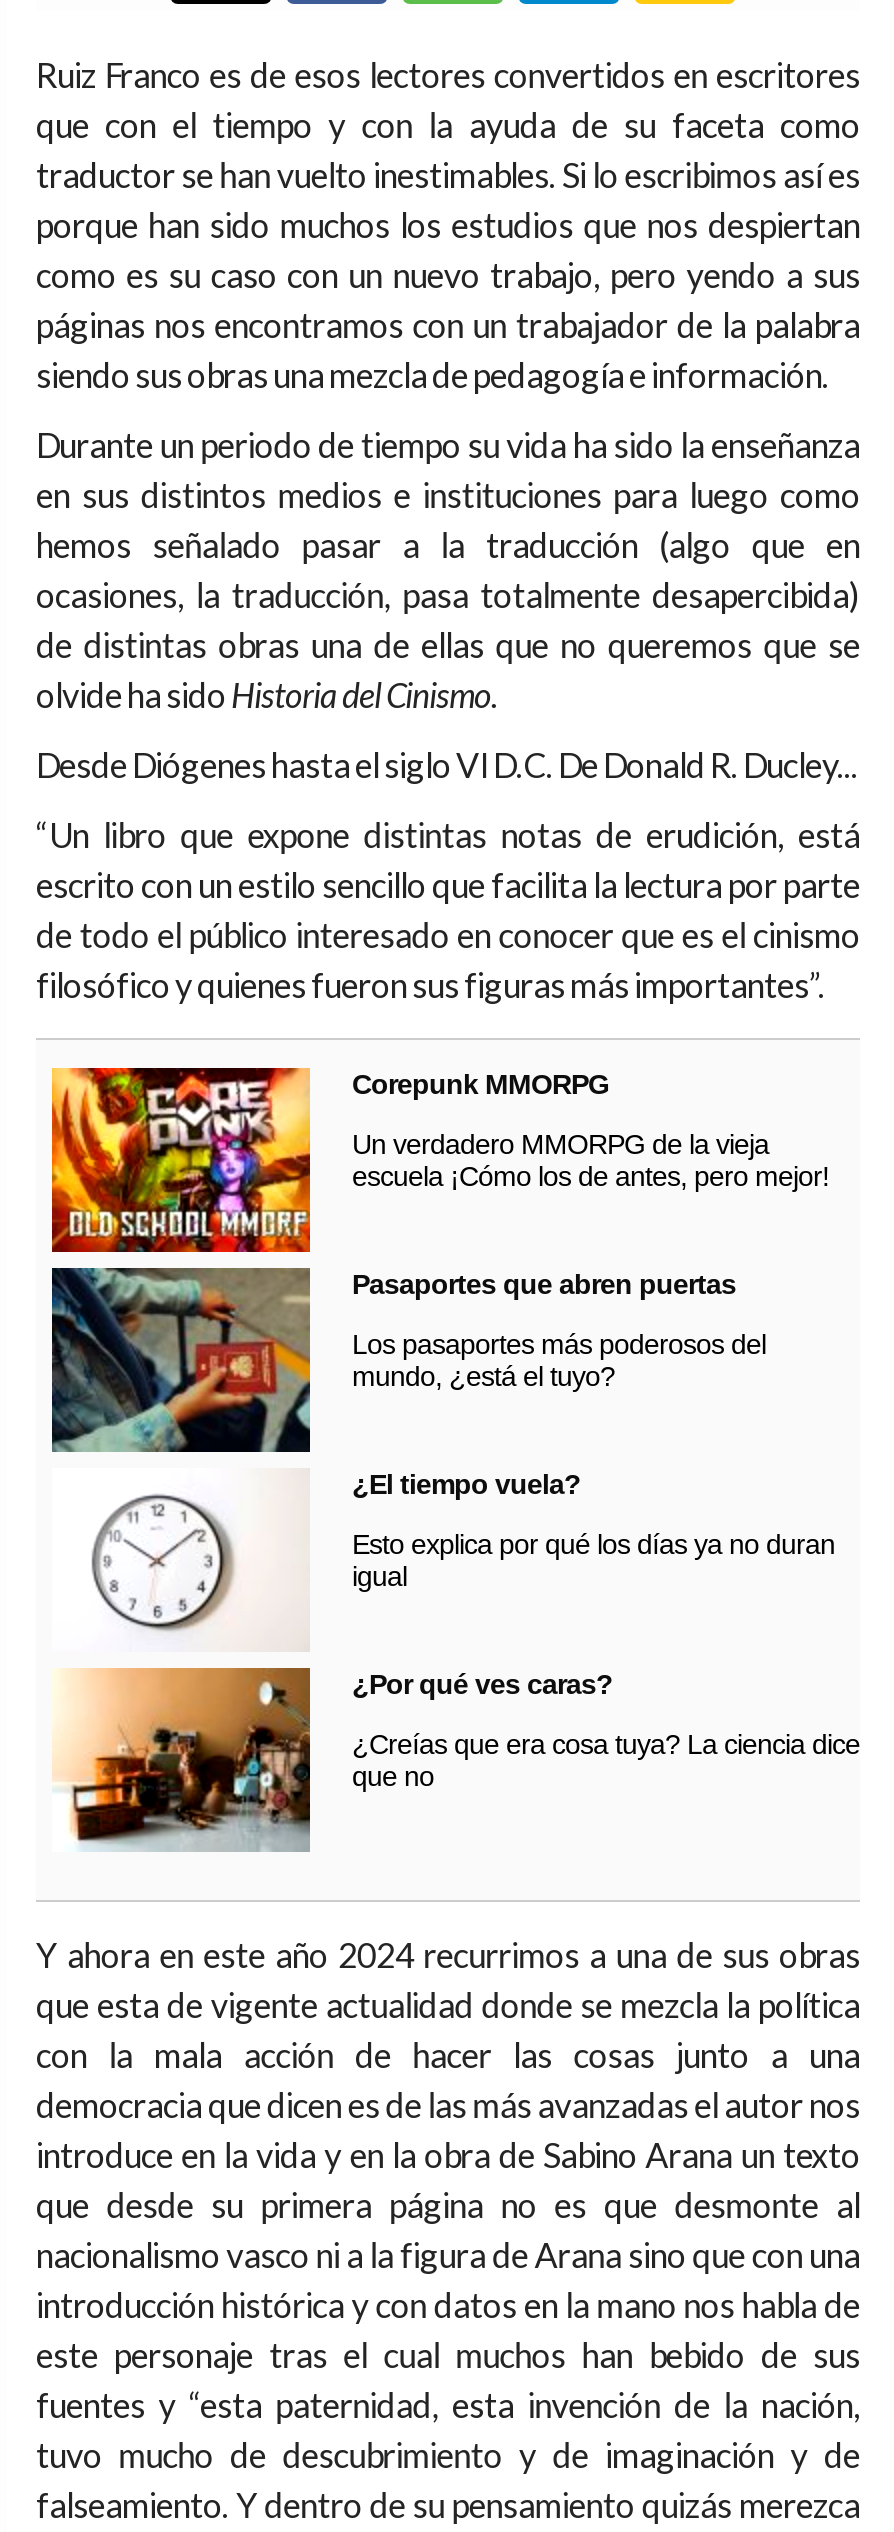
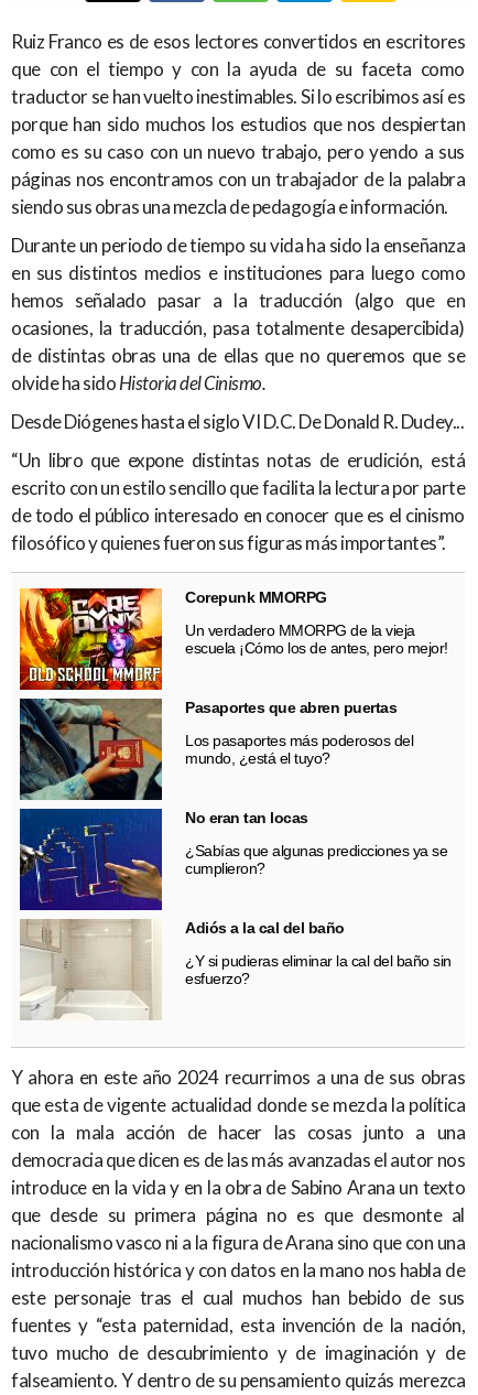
[52,1468,581,1652] [image] | ¿El tiempo vuela? -> [19,808,308,911] [image] | No eran tan locas
[352,1528,835,1592] Esto explica por qué los días ya no duran | igual -> [185,842,447,877] ¿Sabías que algunas predicciones ya se | cumplieron?
[54,1666,613,1852] [image] | ¿Por qué ves caras? -> [20,919,344,1020] [image] | Adiós a la cal del baño
[352,1728,860,1792] ¿Creías que era cosa tuya? La ciencia dice | que no -> [185,952,451,988] ¿Y si pudieras eliminar la cal del baño sin | esfuerzo?

